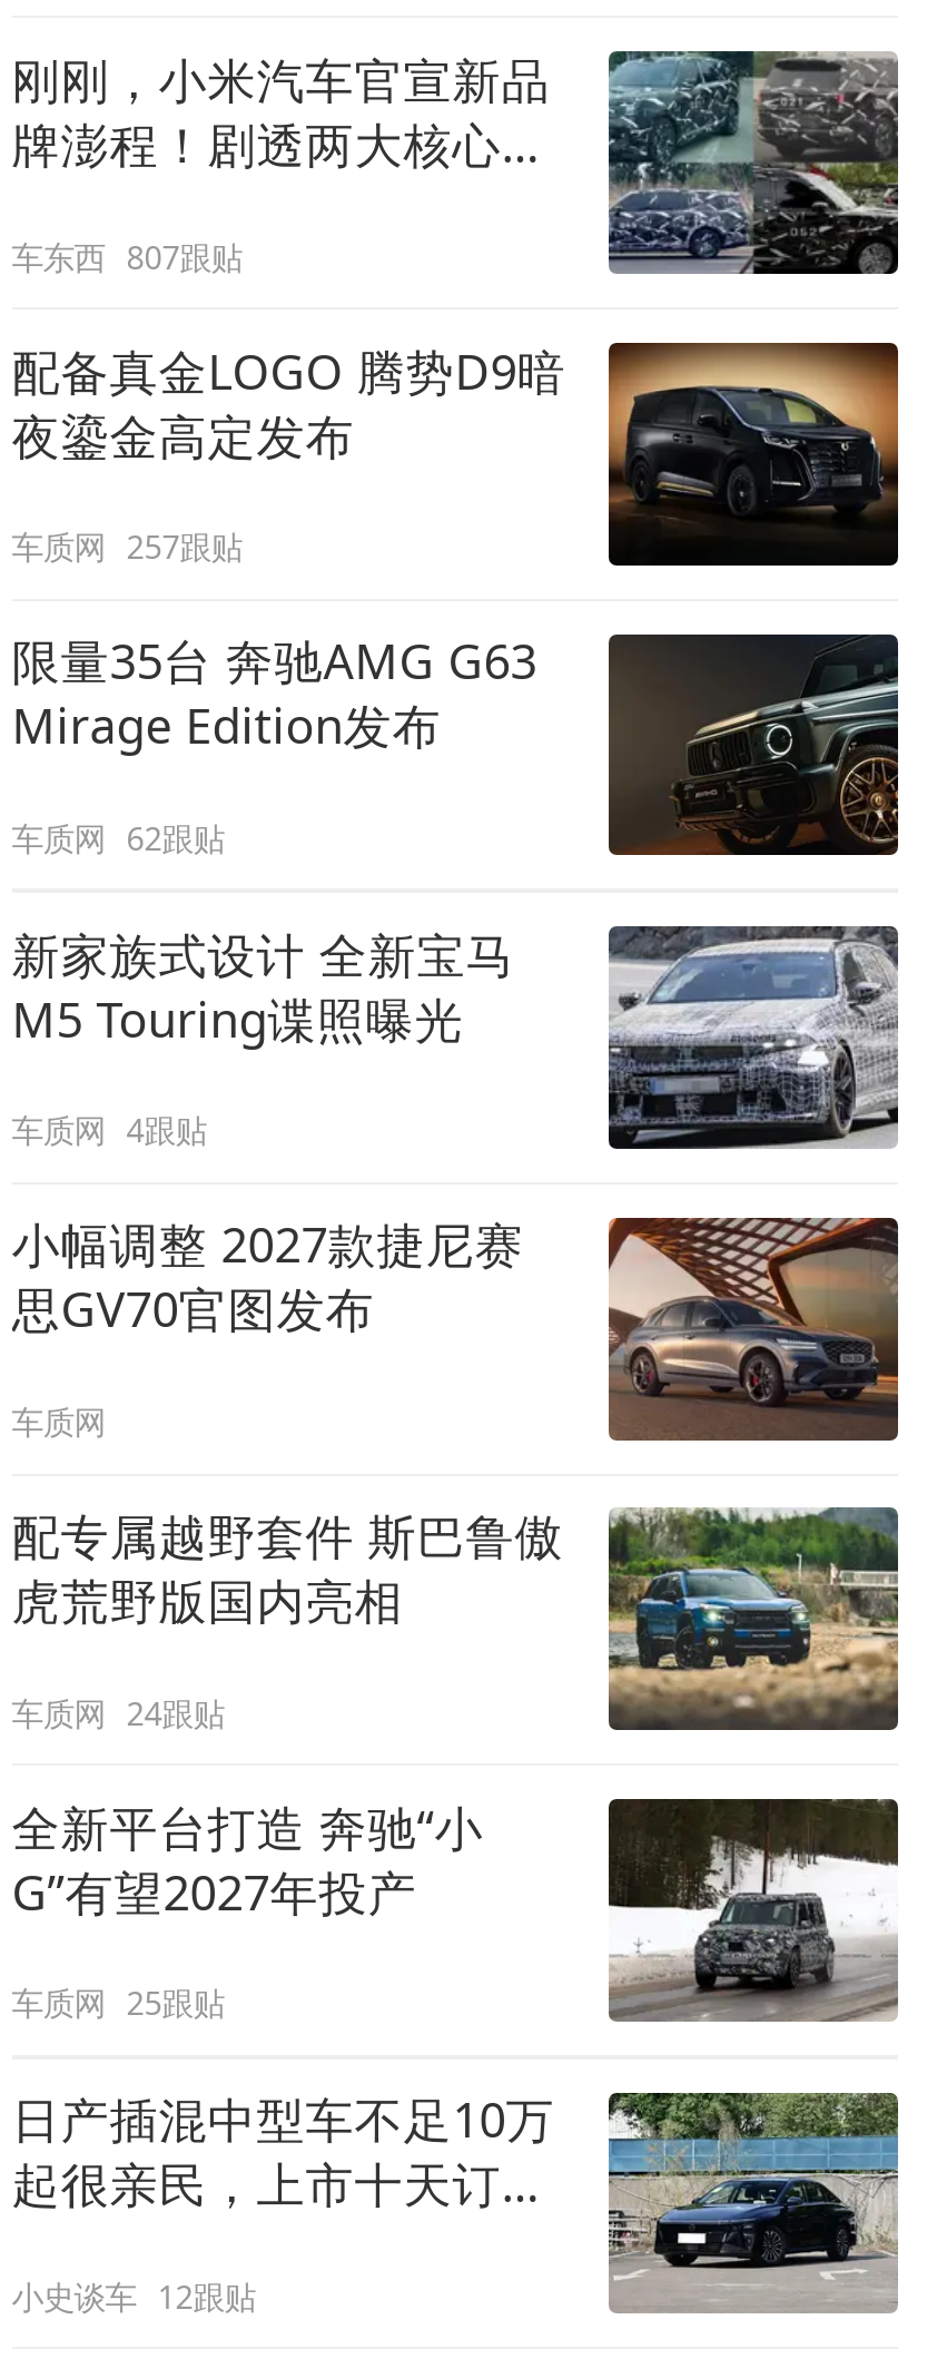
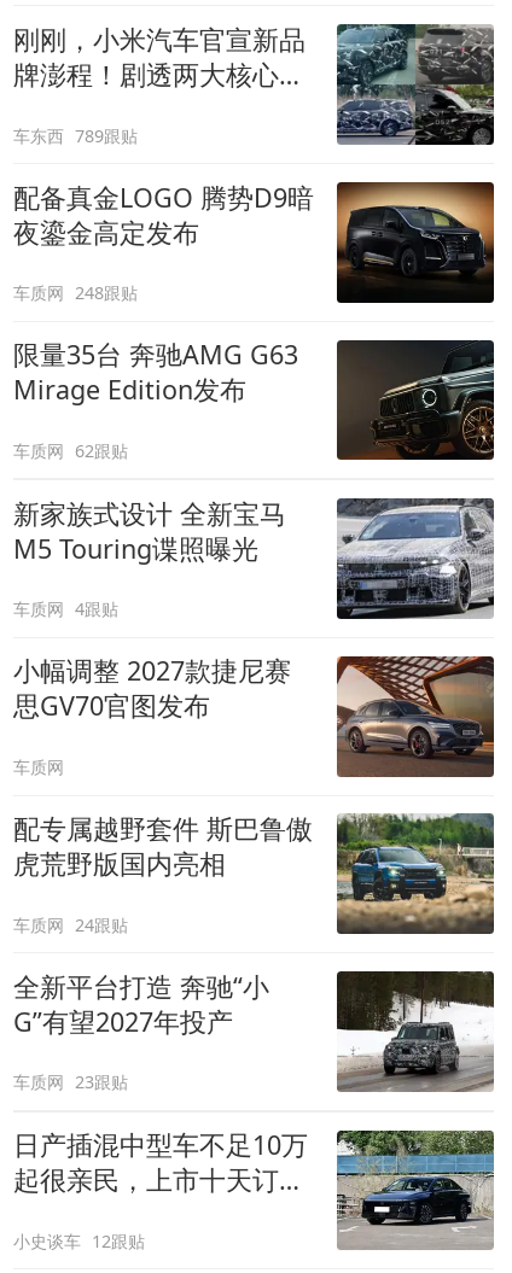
[12,235,242,277] 车东西 807跟贴 -> [13,124,138,147] 车东西 789跟贴
[12,526,242,568] 车质网 257跟贴 -> [13,281,138,304] 车质网 248跟贴
[12,1982,224,2024] 车质网 25跟贴 -> [13,1071,128,1093] 车质网 23跟贴

